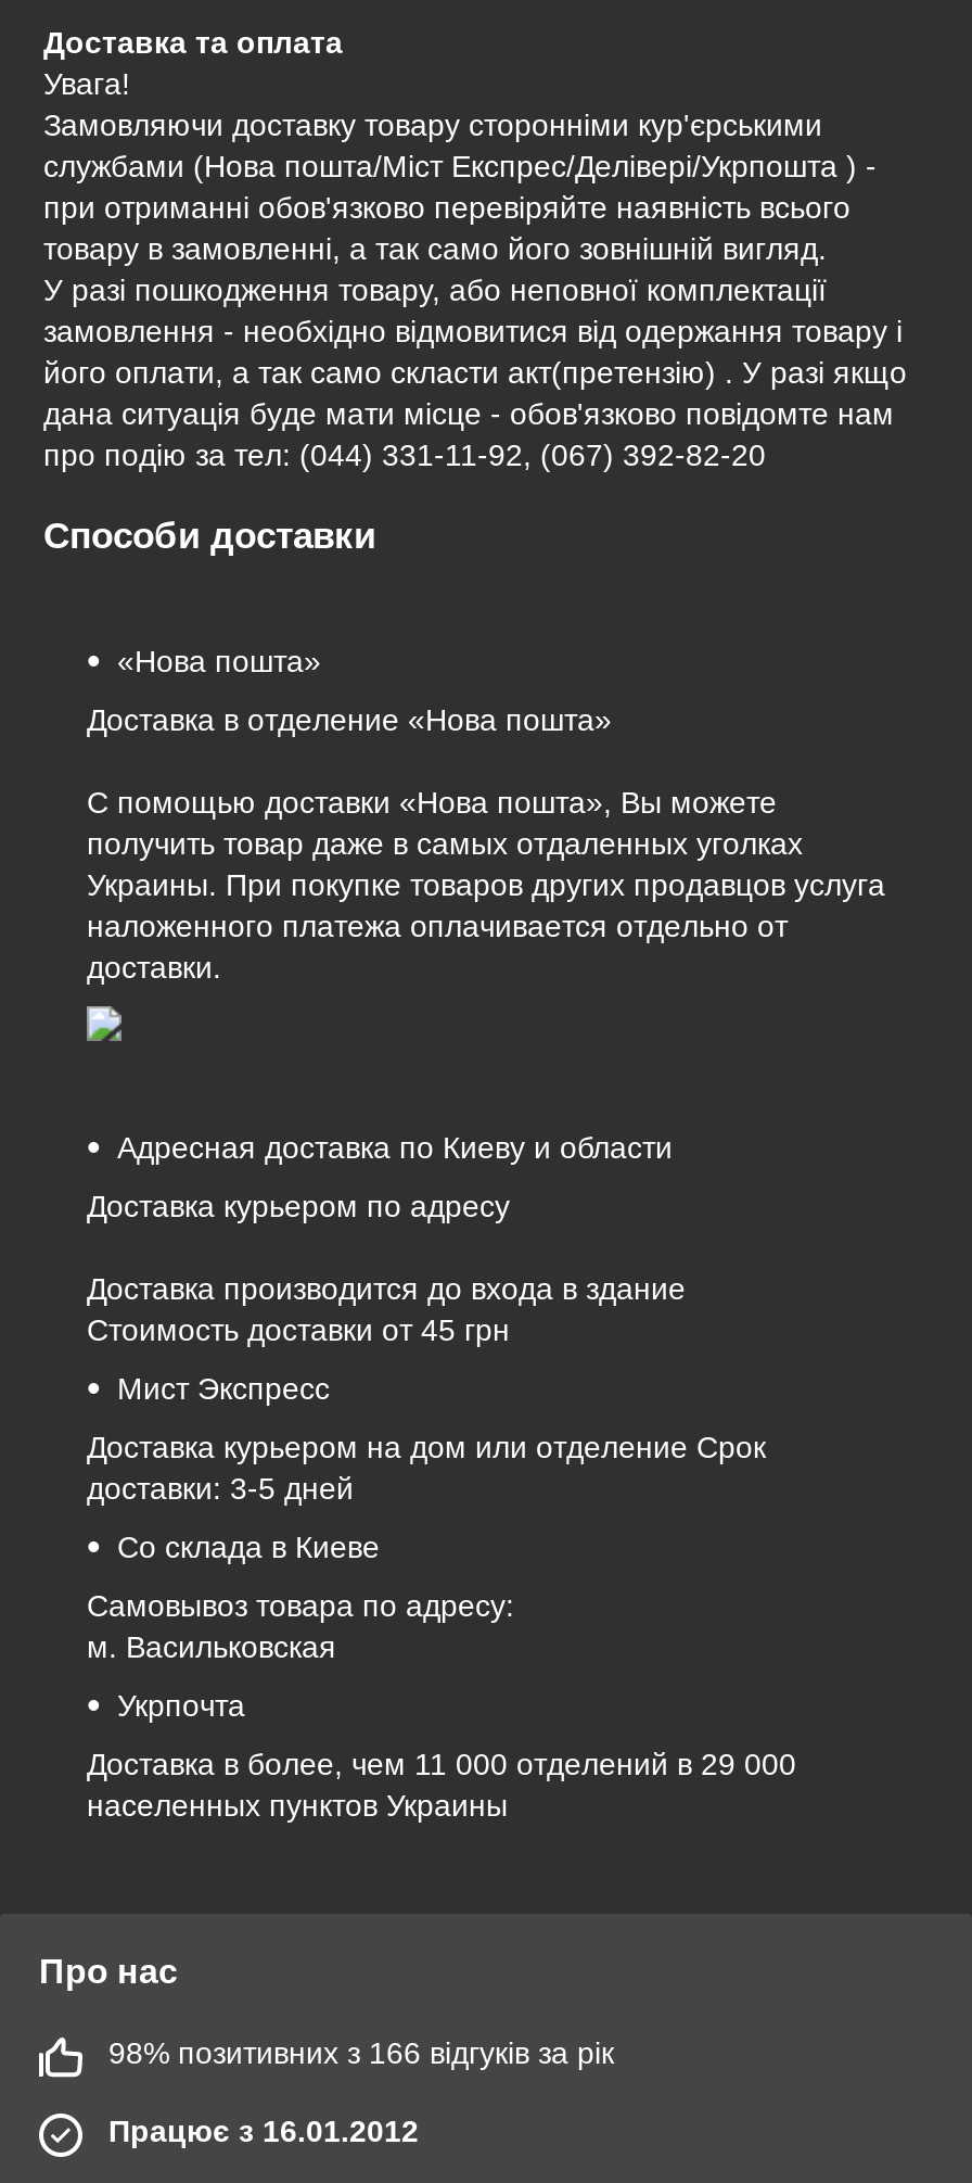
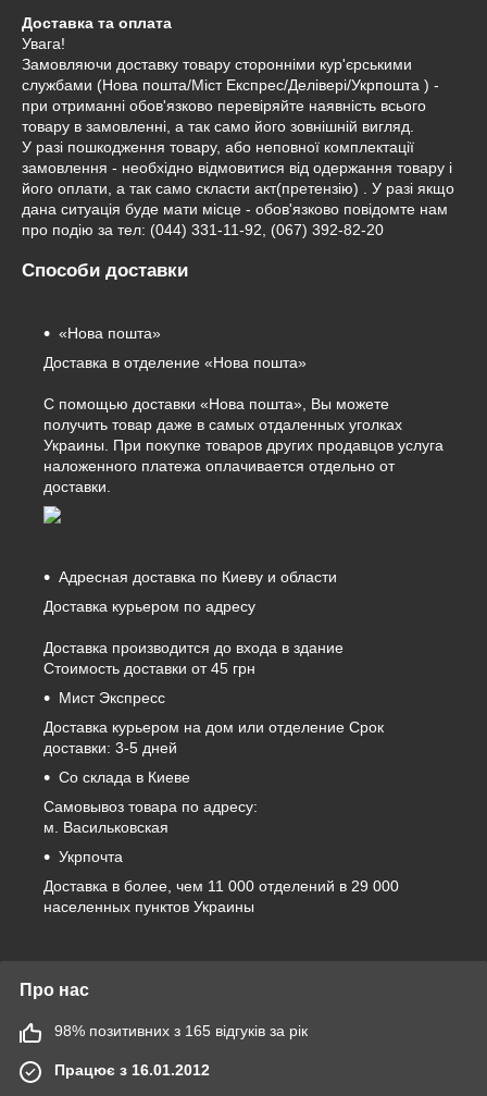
[108,2036,614,2071] 98% позитивних з 166 відгуків за рік -> [54,1022,308,1040] 98% позитивних з 165 відгуків за рік

